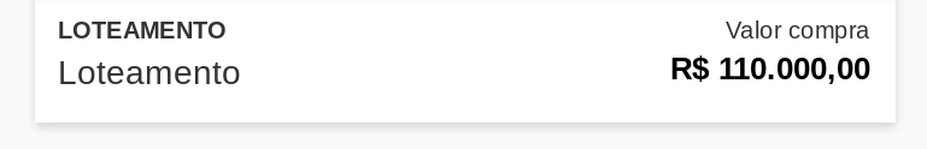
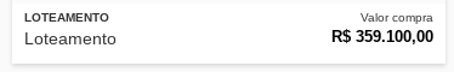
[670,50,870,87] R$ 110.000,00 -> [331,28,433,46] R$ 359.100,00

